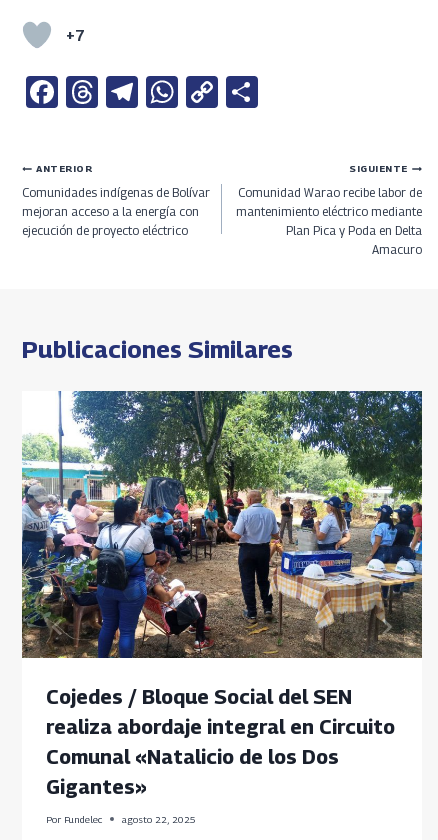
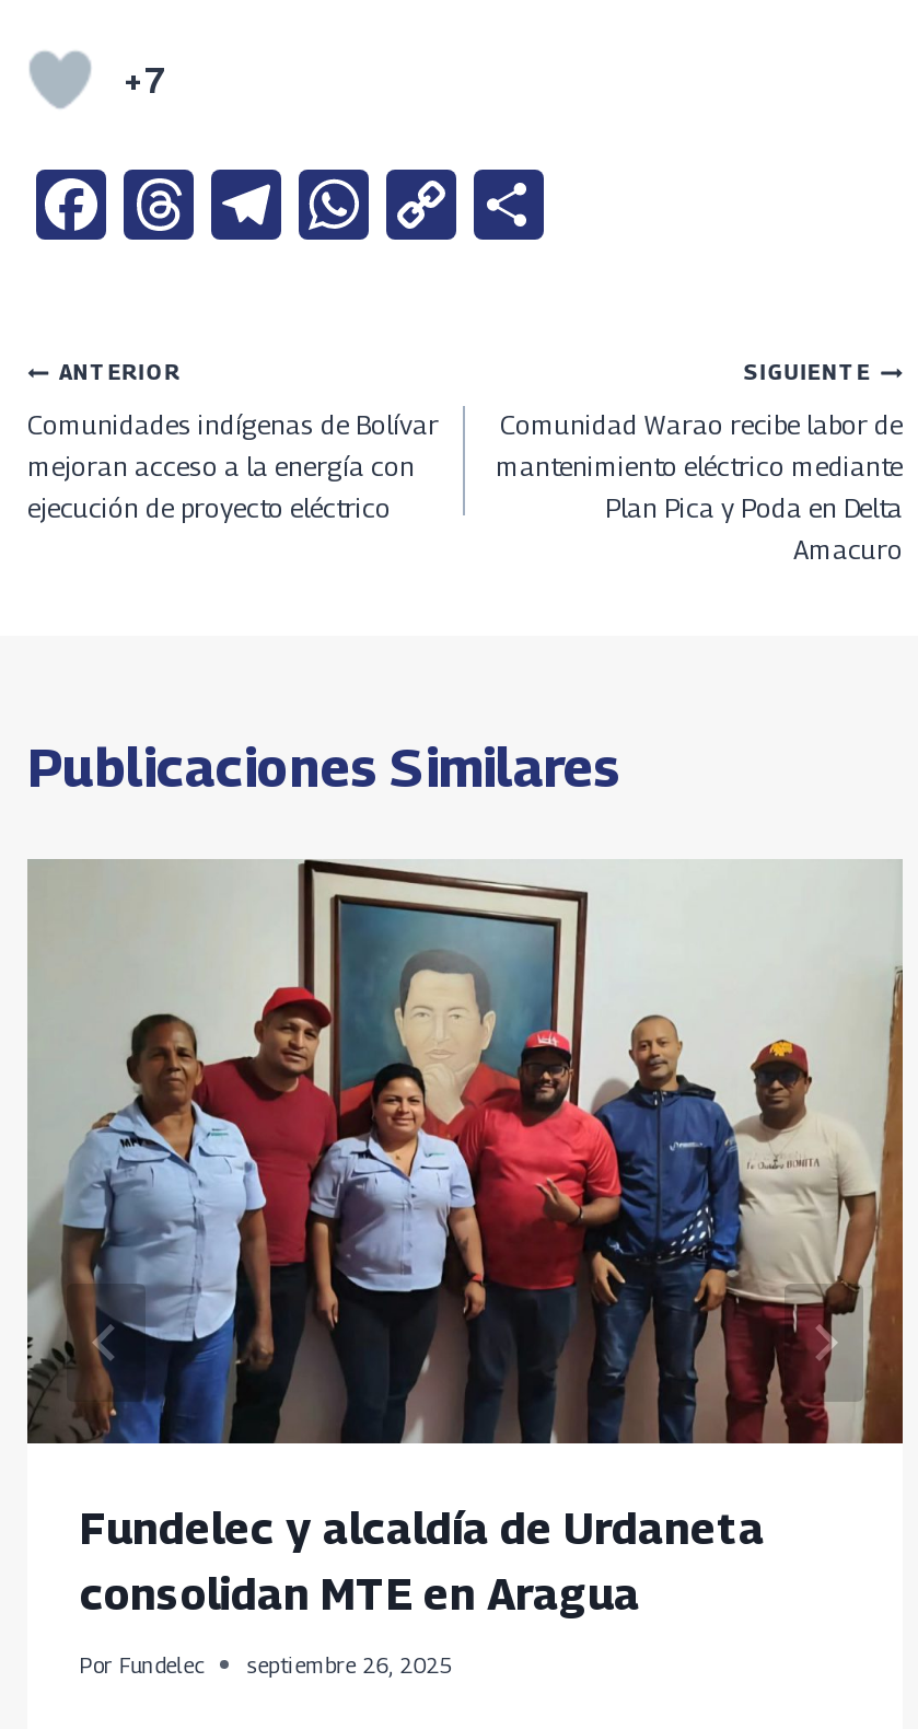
[22,390,423,799] [image] | Cojedes / Bloque Social del SEN | realiza abordaje integral en Circuito | Comunal «Natalicio de los Dos | Gigantes» -> [25,859,905,1621] [image] | Fundelec y alcaldía de Urdaneta | consolidan MTE en Aragua
[46,814,196,825] Por Fundelec agosto 22, 2025 -> [80,1653,452,1677] Por Fundelec septiembre 26, 2025

